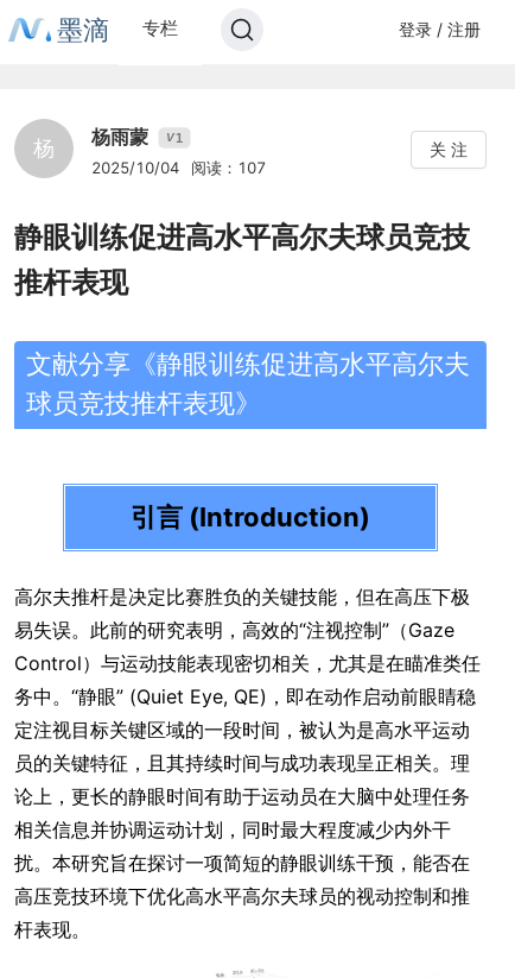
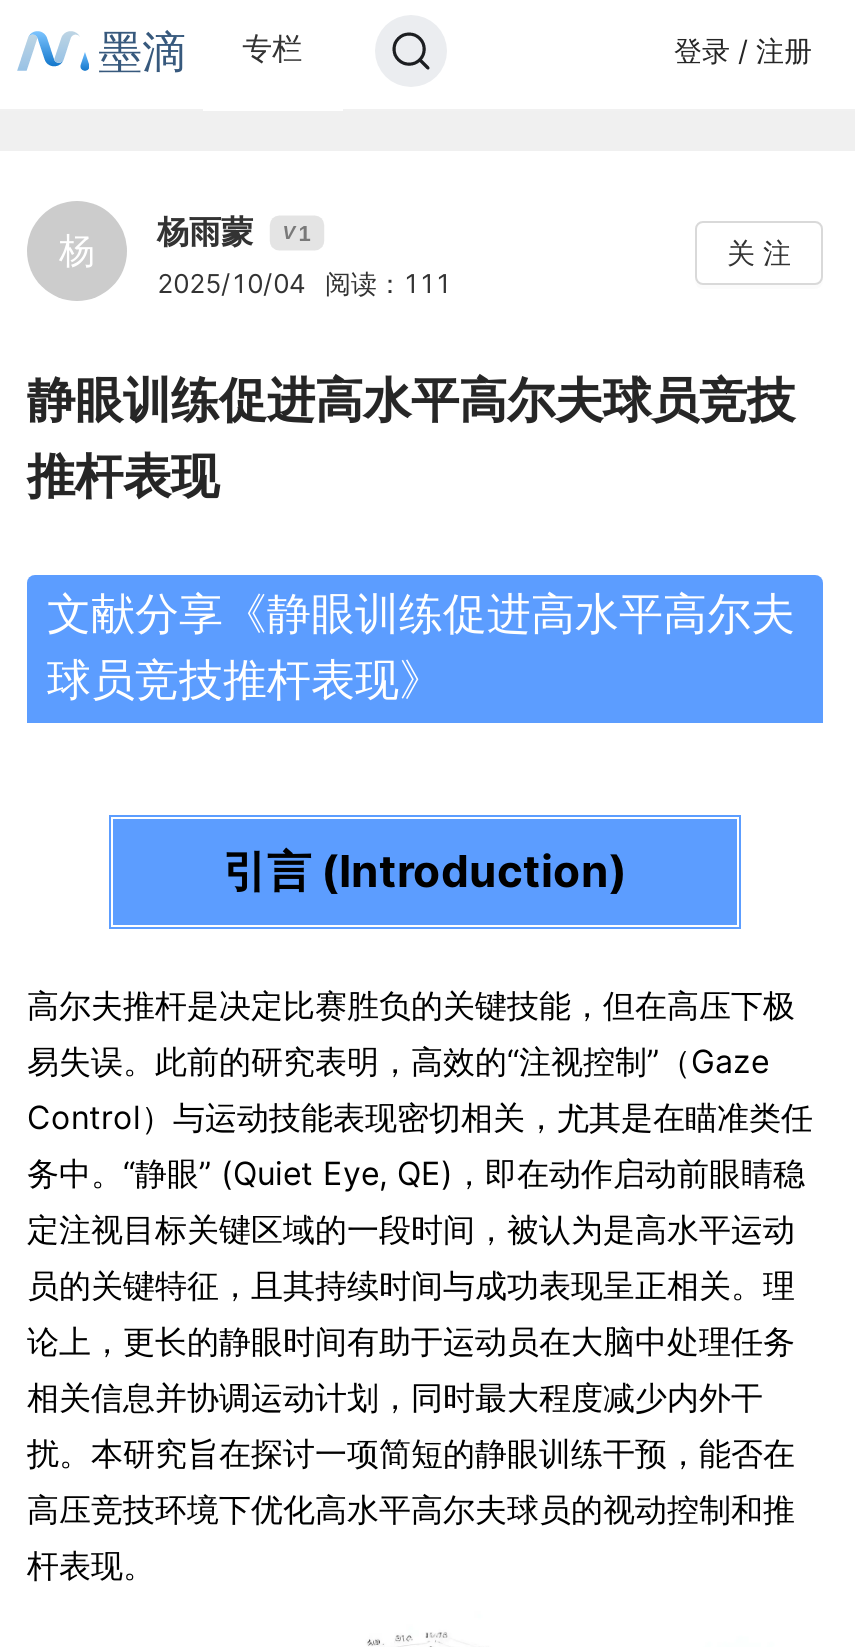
[91,158,266,177] 2025/10/04 阅读：107 -> [157,267,451,299] 2025/10/04 阅读：111

